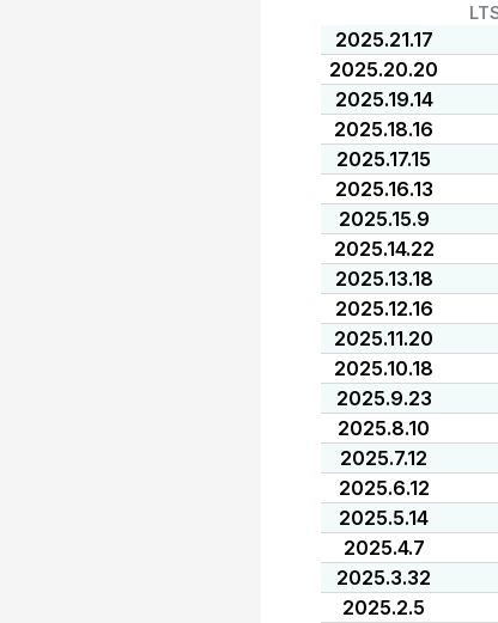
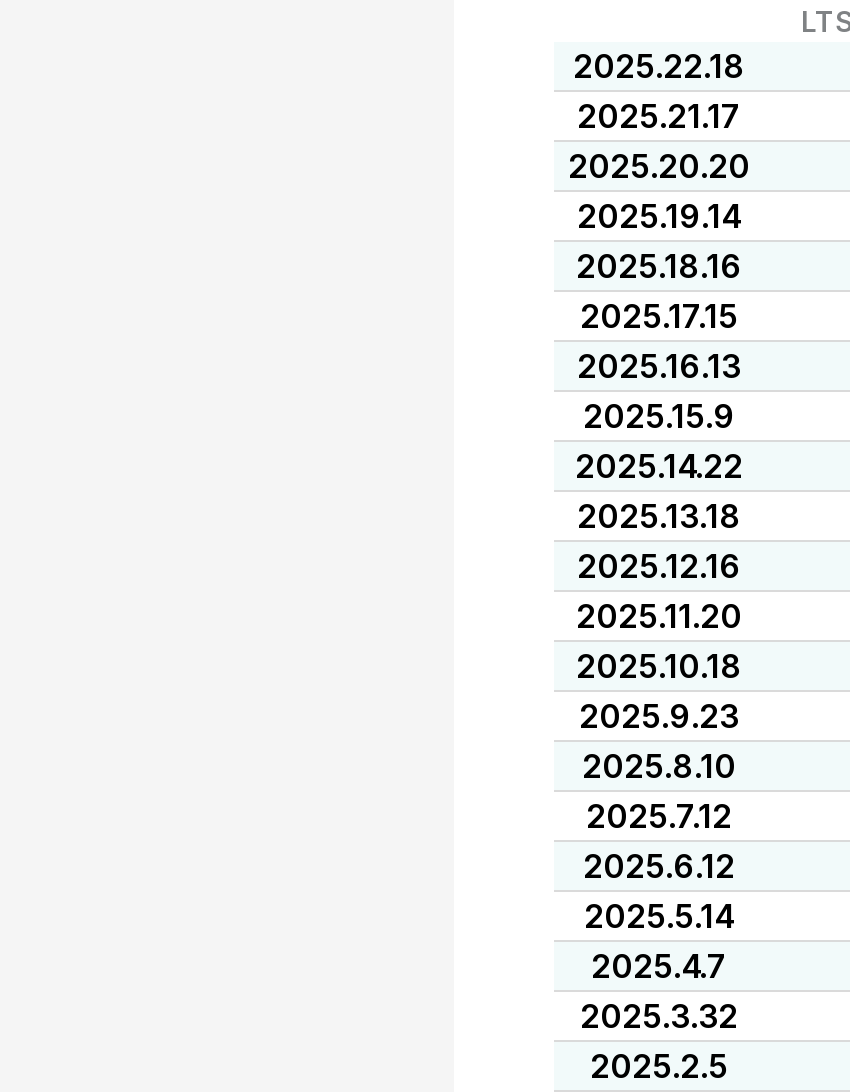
none -> [573,46,745,86] 2025.22.18

